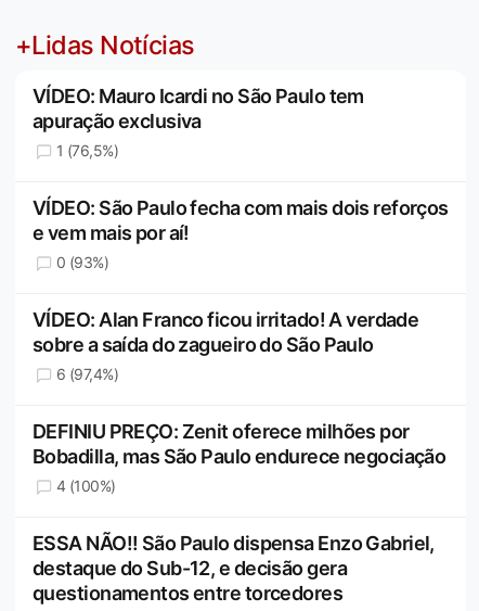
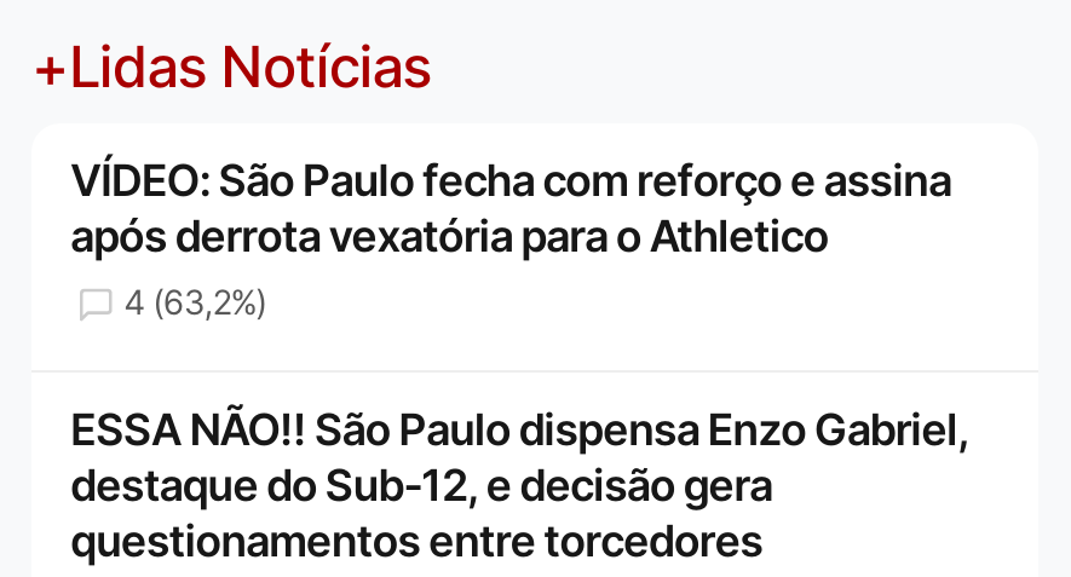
[33,85,448,495] VÍDEO: Mauro Icardi no São Paulo tem | apuração exclusiva | 1 (76,5%) | VÍDEO: São Paulo fecha com mais dois reforços | e vem mais por aí! | 0 (93%) | VÍDEO: Alan Franco ficou irritado! A verdade | sobre a saída do zagueiro do São Paulo | 6 (97,4%) | DEFINIU PREÇO: Zenit oferece milhões por | Bobadilla, mas São Paulo endurece negociação | 4 (100%) -> [70,155,951,322] VÍDEO: São Paulo fecha com reforço e assina | após derrota vexatória para o Athletico | 4 (63,2%)

